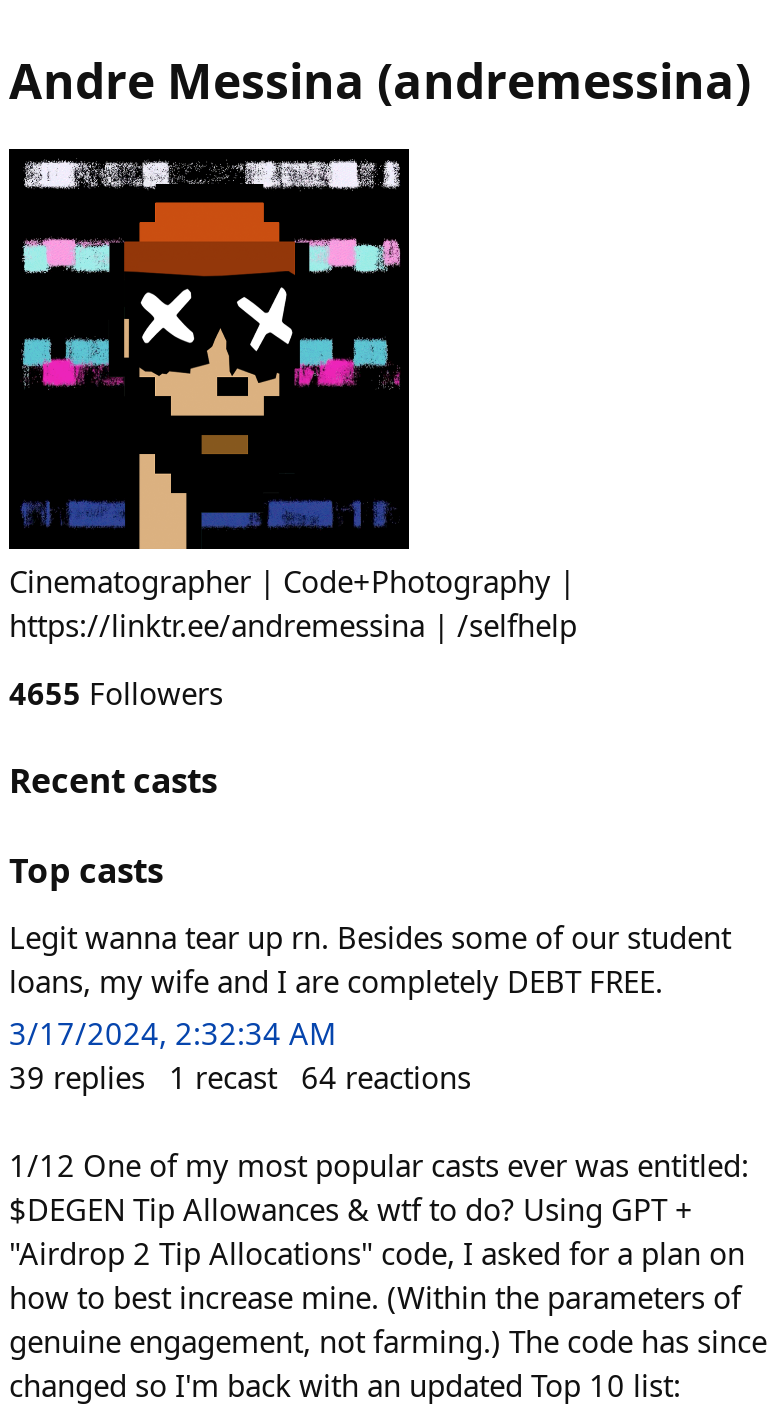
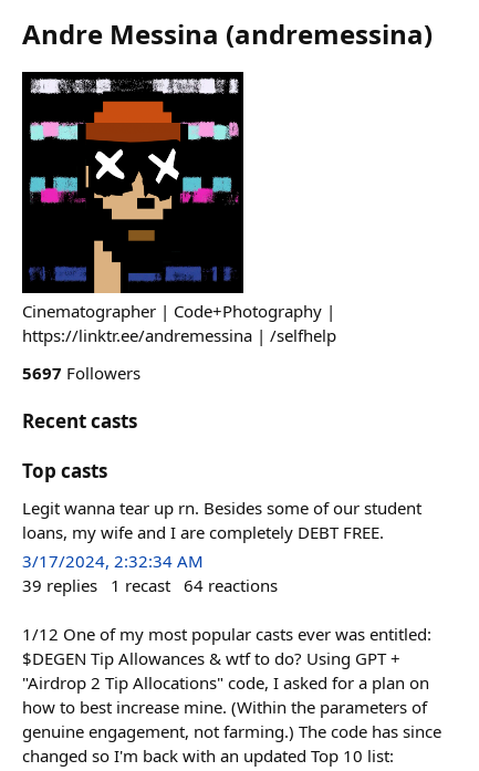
[9,673,223,713] 4655 Followers -> [22,362,140,384] 5697 Followers

